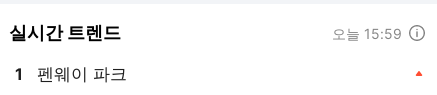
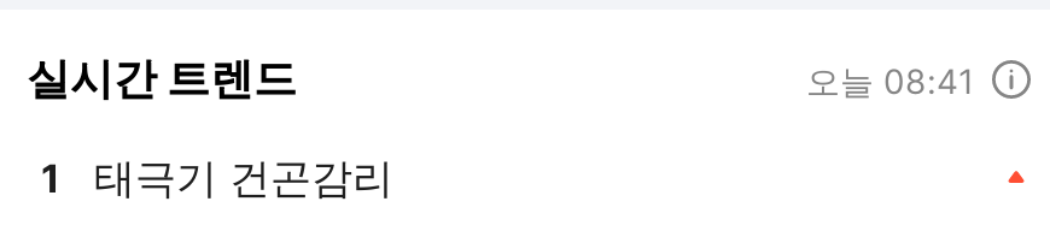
[332,25,402,42] 오늘 15:59 -> [806,60,975,101] 오늘 08:41
[37,64,127,84] 펜웨이 파크 -> [94,154,393,202] 태극기 건곤감리

